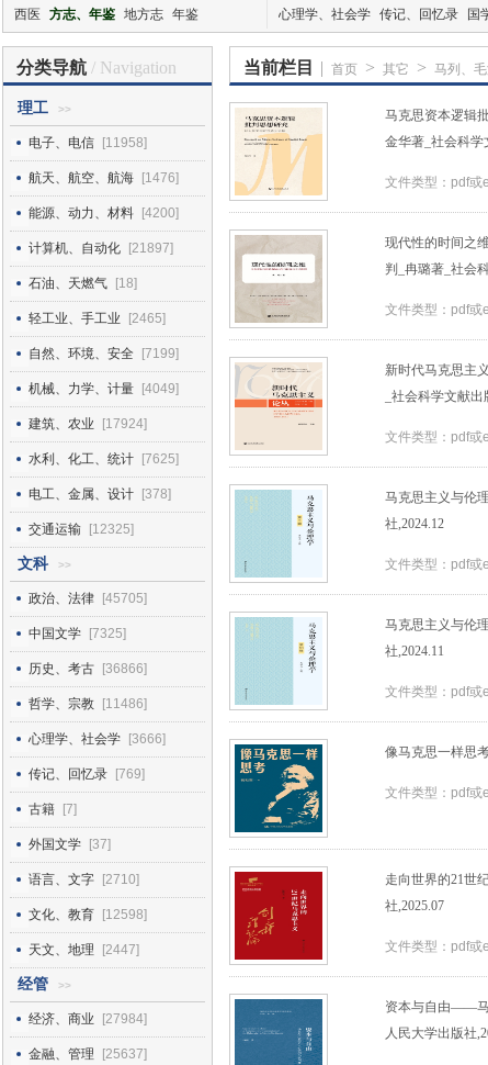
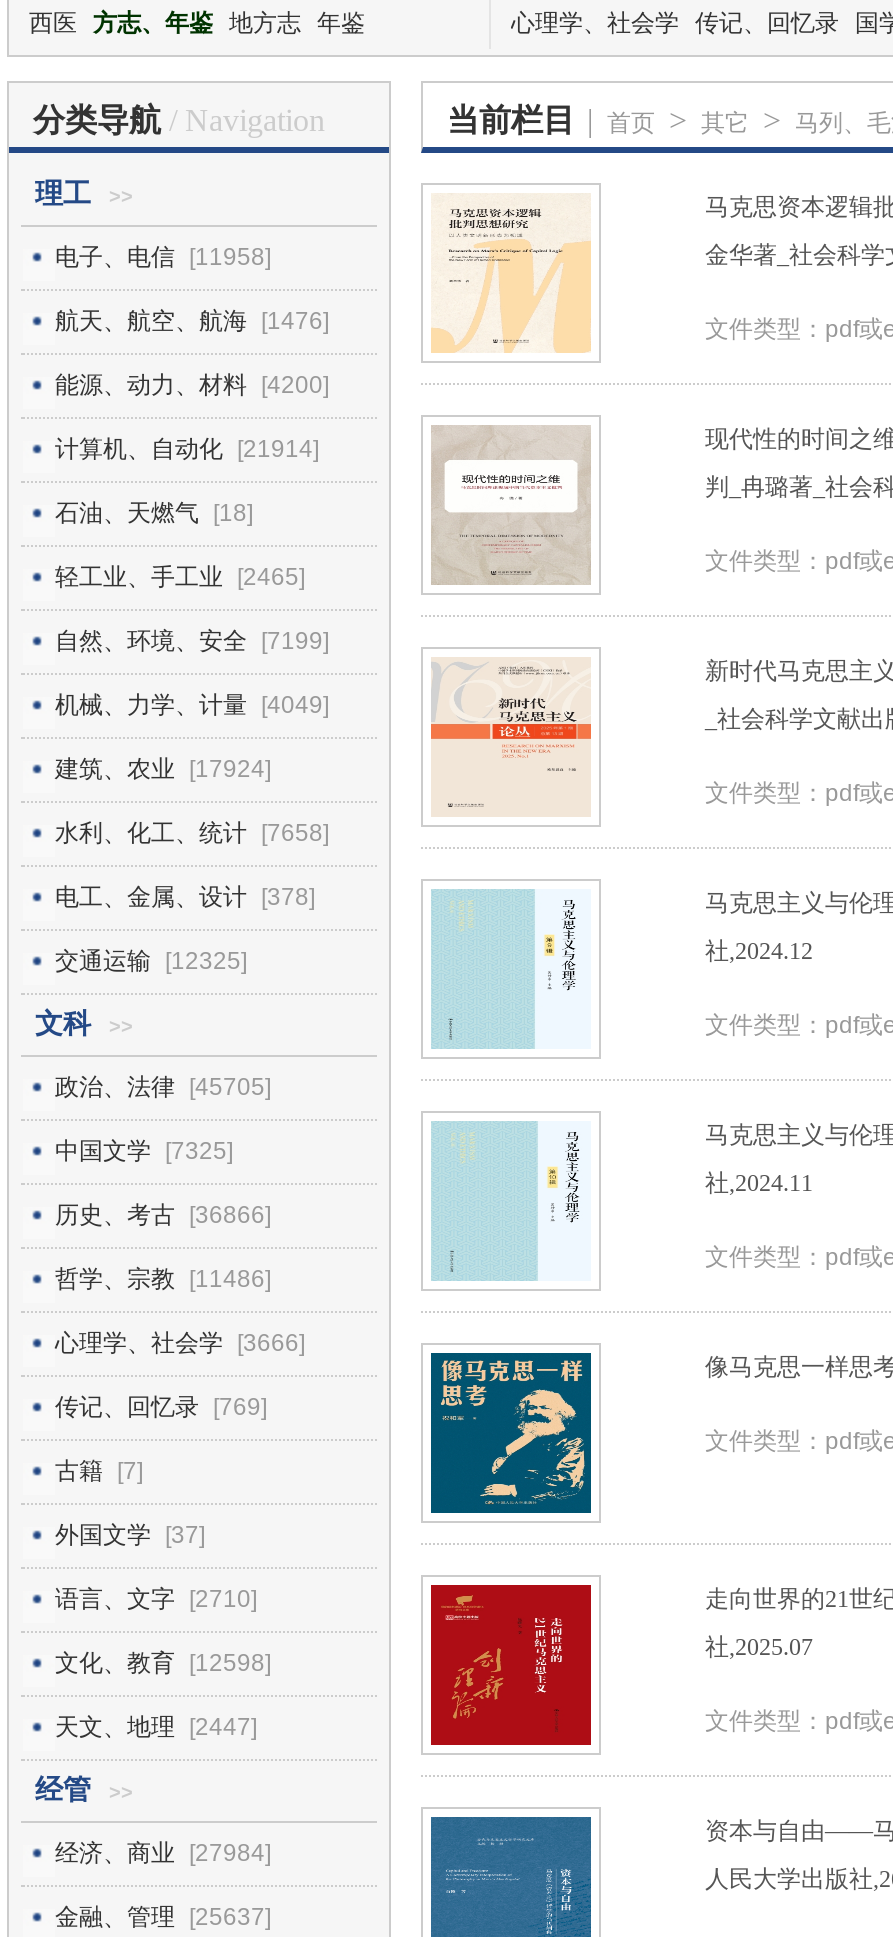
[29,240,173,256] 计算机、自动化 [21897] -> [55,435,319,463] 计算机、自动化 [21914]
[29,451,179,467] 水利、化工、统计 [7625] -> [55,819,329,847] 水利、化工、统计 [7658]

